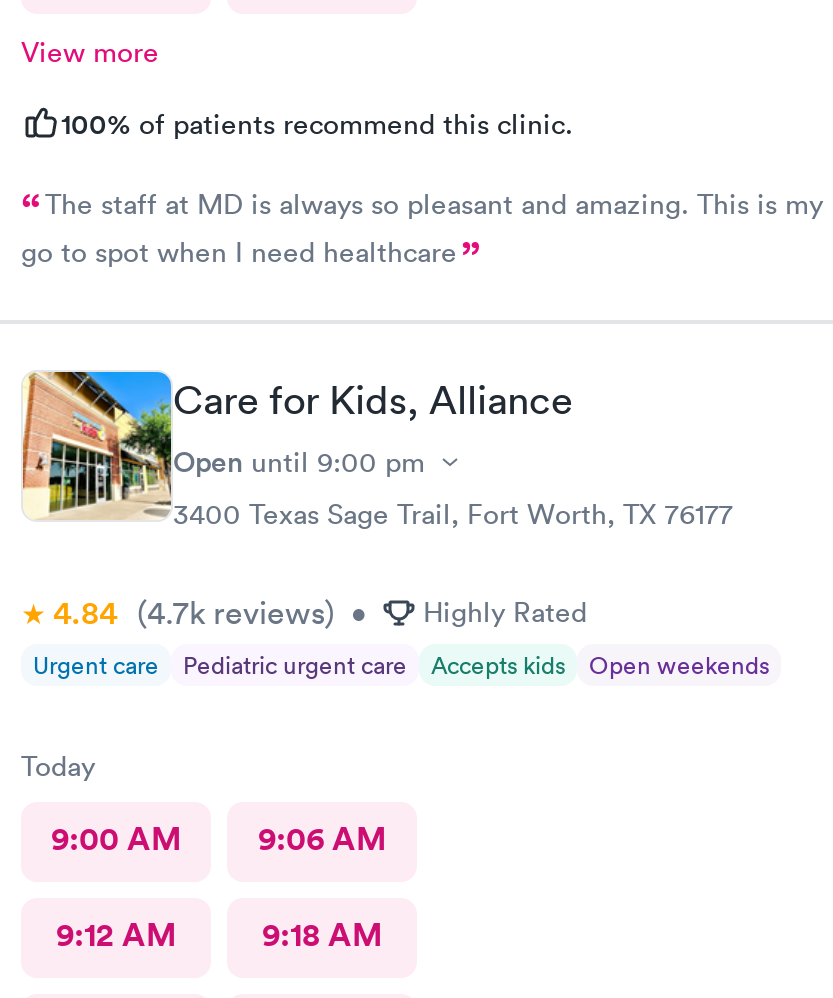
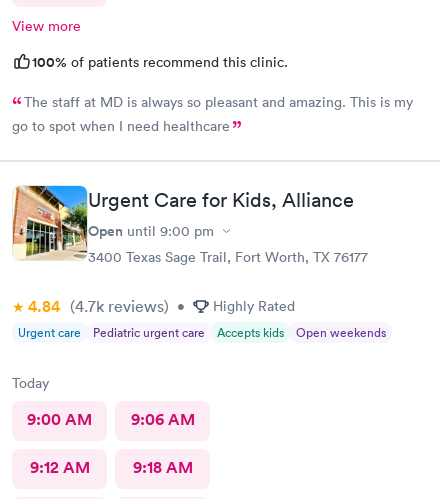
[173,376,573,424] Care for Kids, Alliance -> [88,188,354,212] Urgent Care for Kids, Alliance

